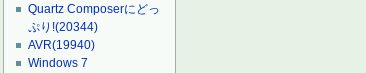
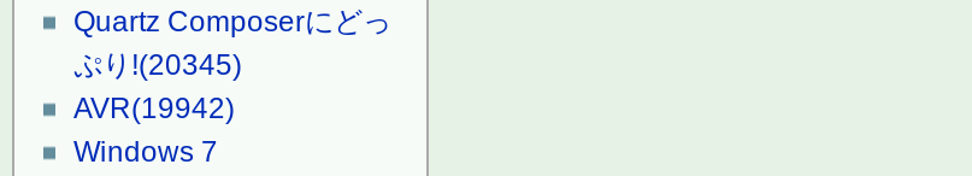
[28,20,98,34] ぷり! (20344) -> [73,49,242,82] ぷり! (20345)
[28,38,95,52] AVR(19940) -> [73,92,235,126] AVR(19942)

